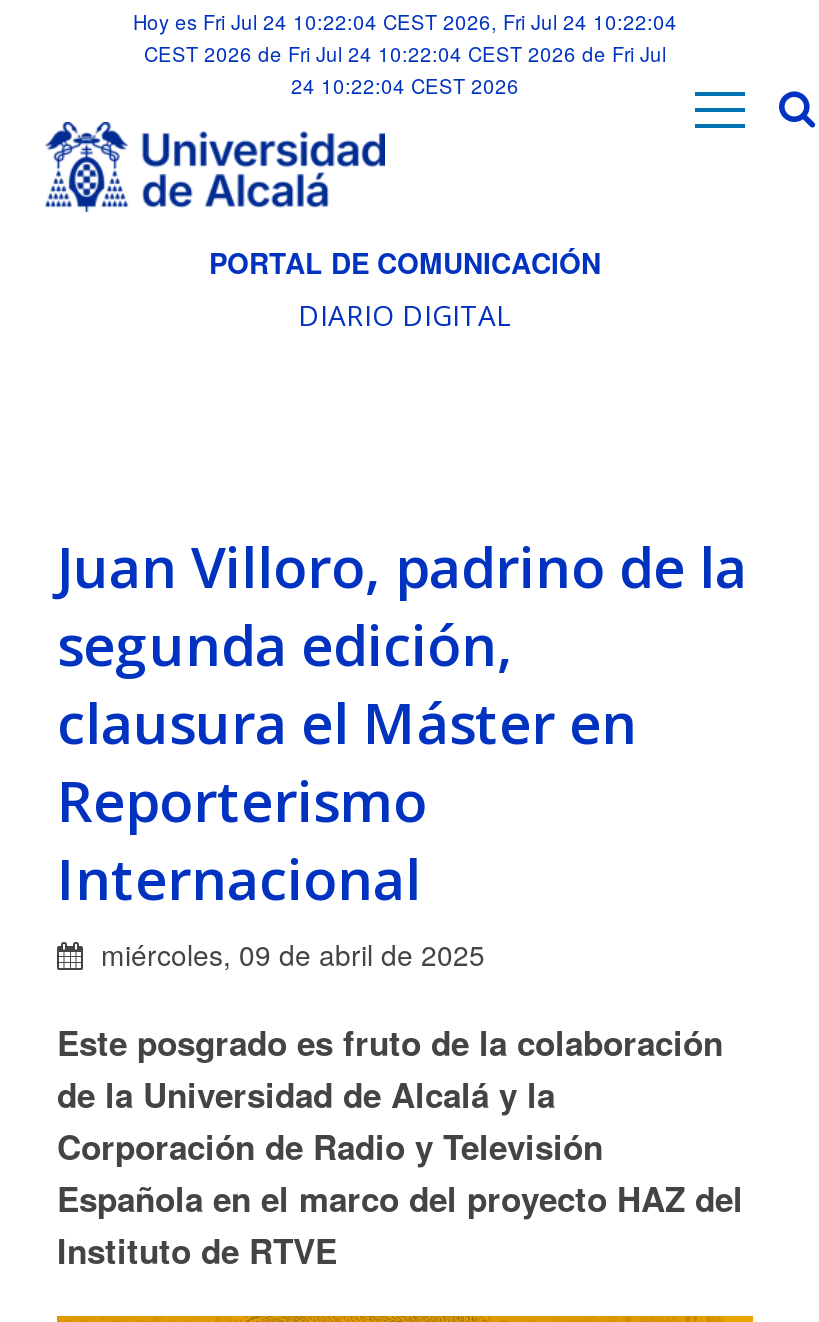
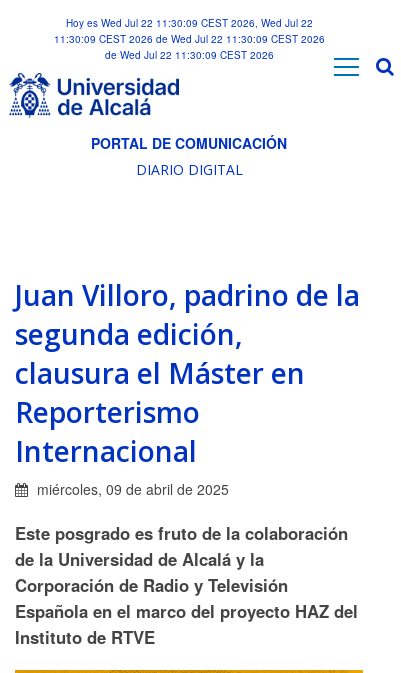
[133,8,677,100] Hoy es Fri Jul 24 10:22:04 CEST 2026, Fri Jul 24 10:22:04 | CEST 2026 de Fri Jul 24 10:22:04 CEST 2026 de Fri Jul | 24 10:22:04 CEST 2026 -> [53,16,324,62] Hoy es Wed Jul 22 11:30:09 CEST 2026, Wed Jul 22 | 11:30:09 CEST 2026 de Wed Jul 22 11:30:09 CEST 2026 | de Wed Jul 22 11:30:09 CEST 2026

